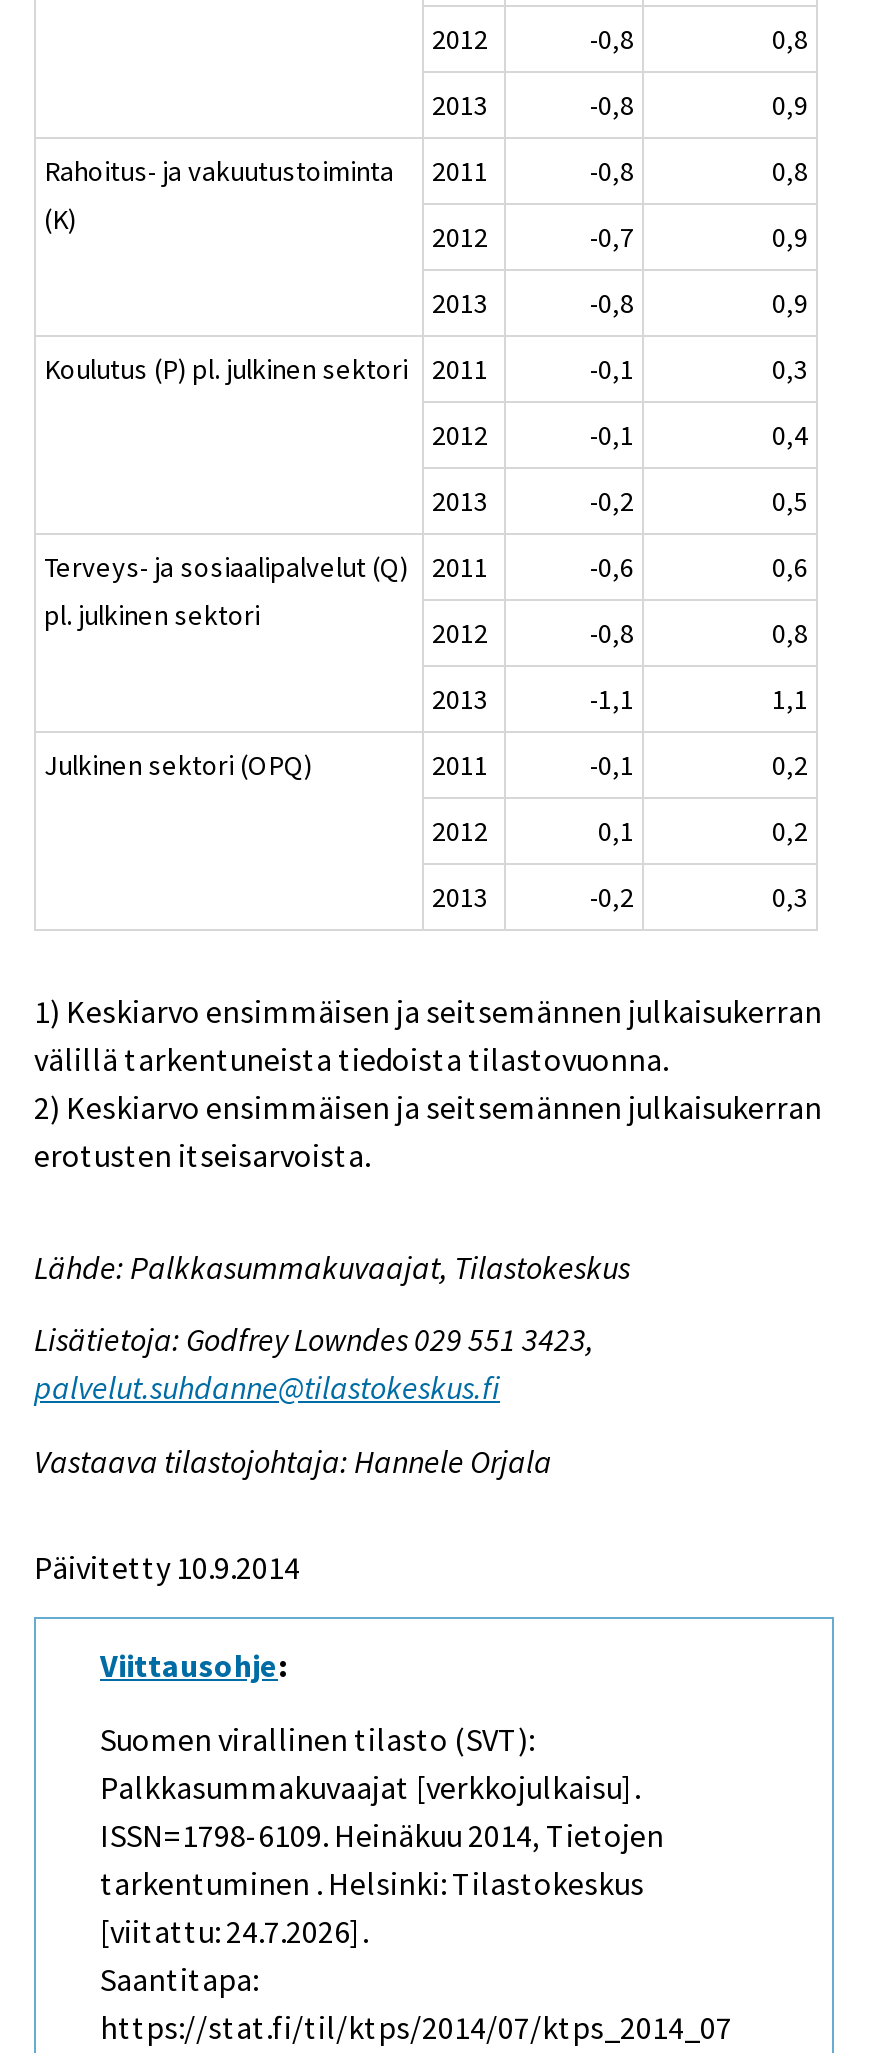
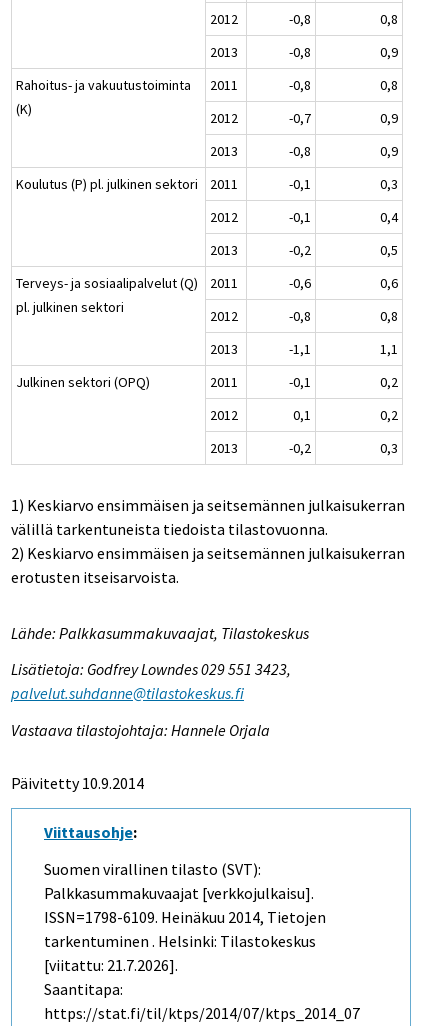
[100,1911,368,1951] [viitattu: 24.7.2026]. -> [44,955,178,975] [viitattu: 21.7.2026].

